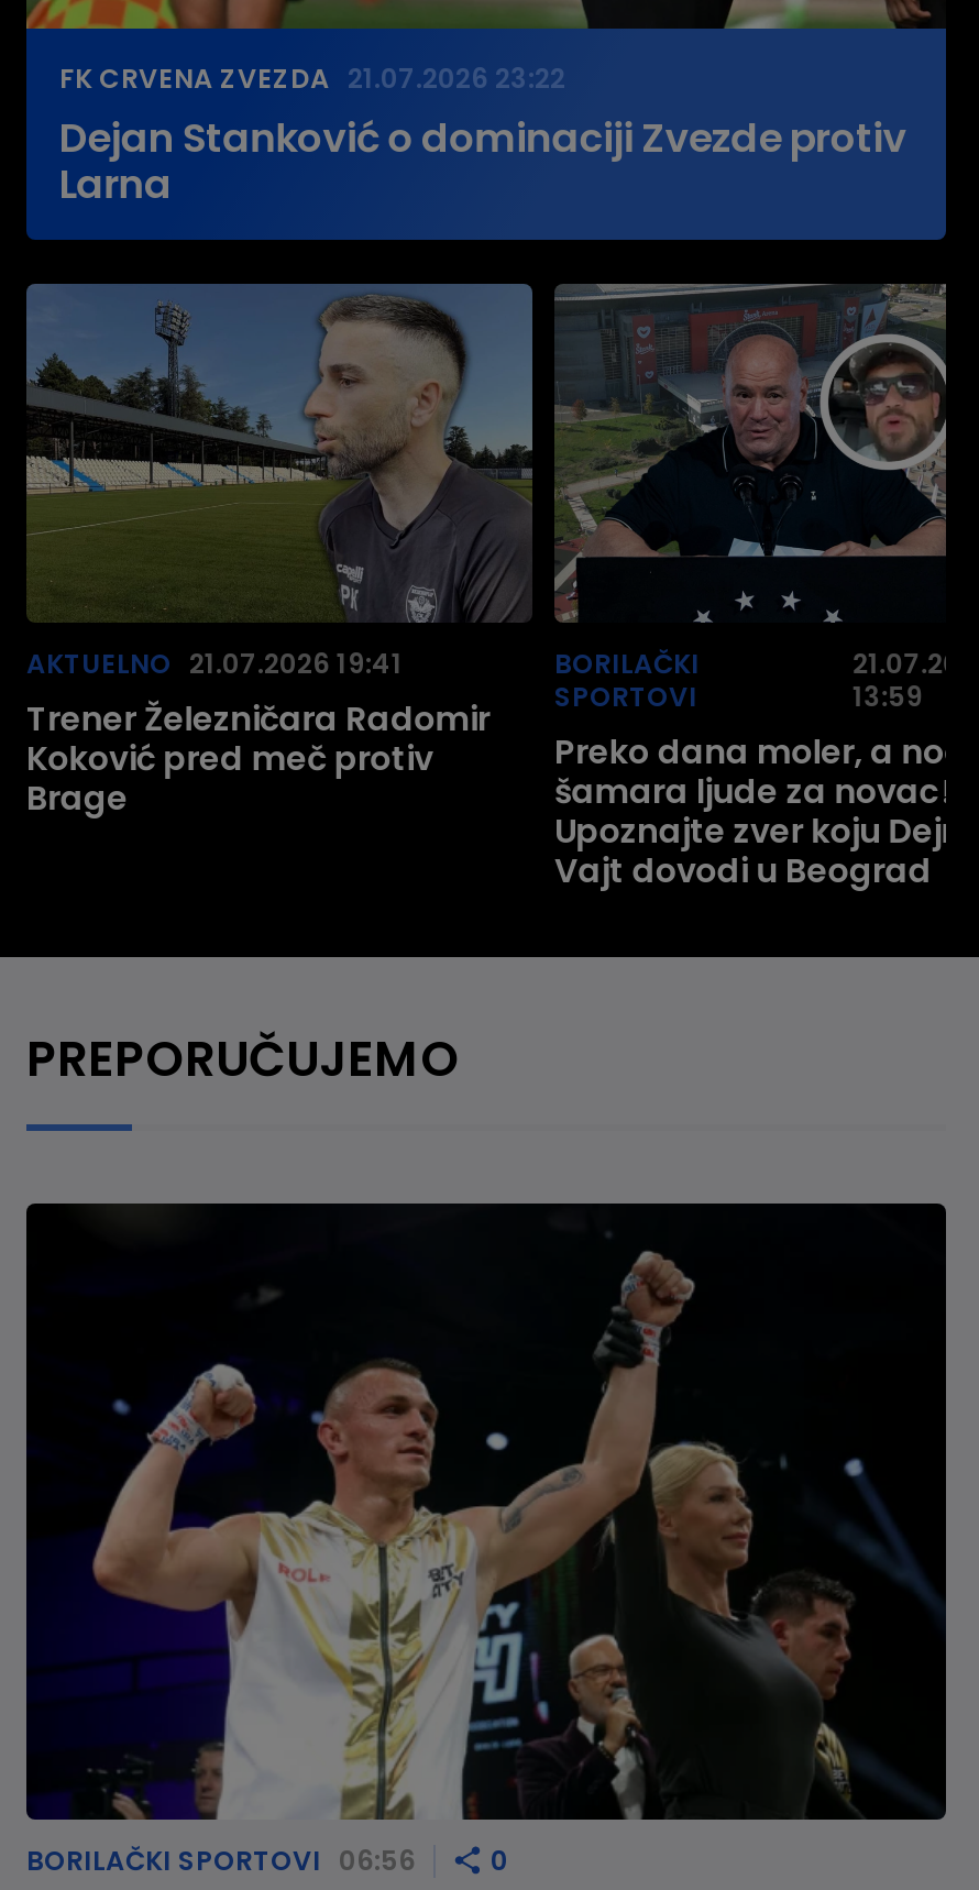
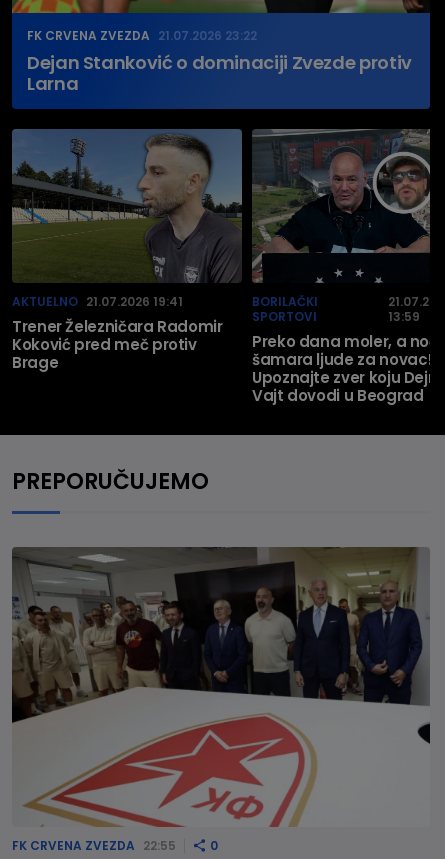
[24,1201,948,1879] [image] | BORILAČKI SPORTOVI 06:56 -> [11,546,430,854] [image] | FK CRVENA ZVEZDA 22:55

